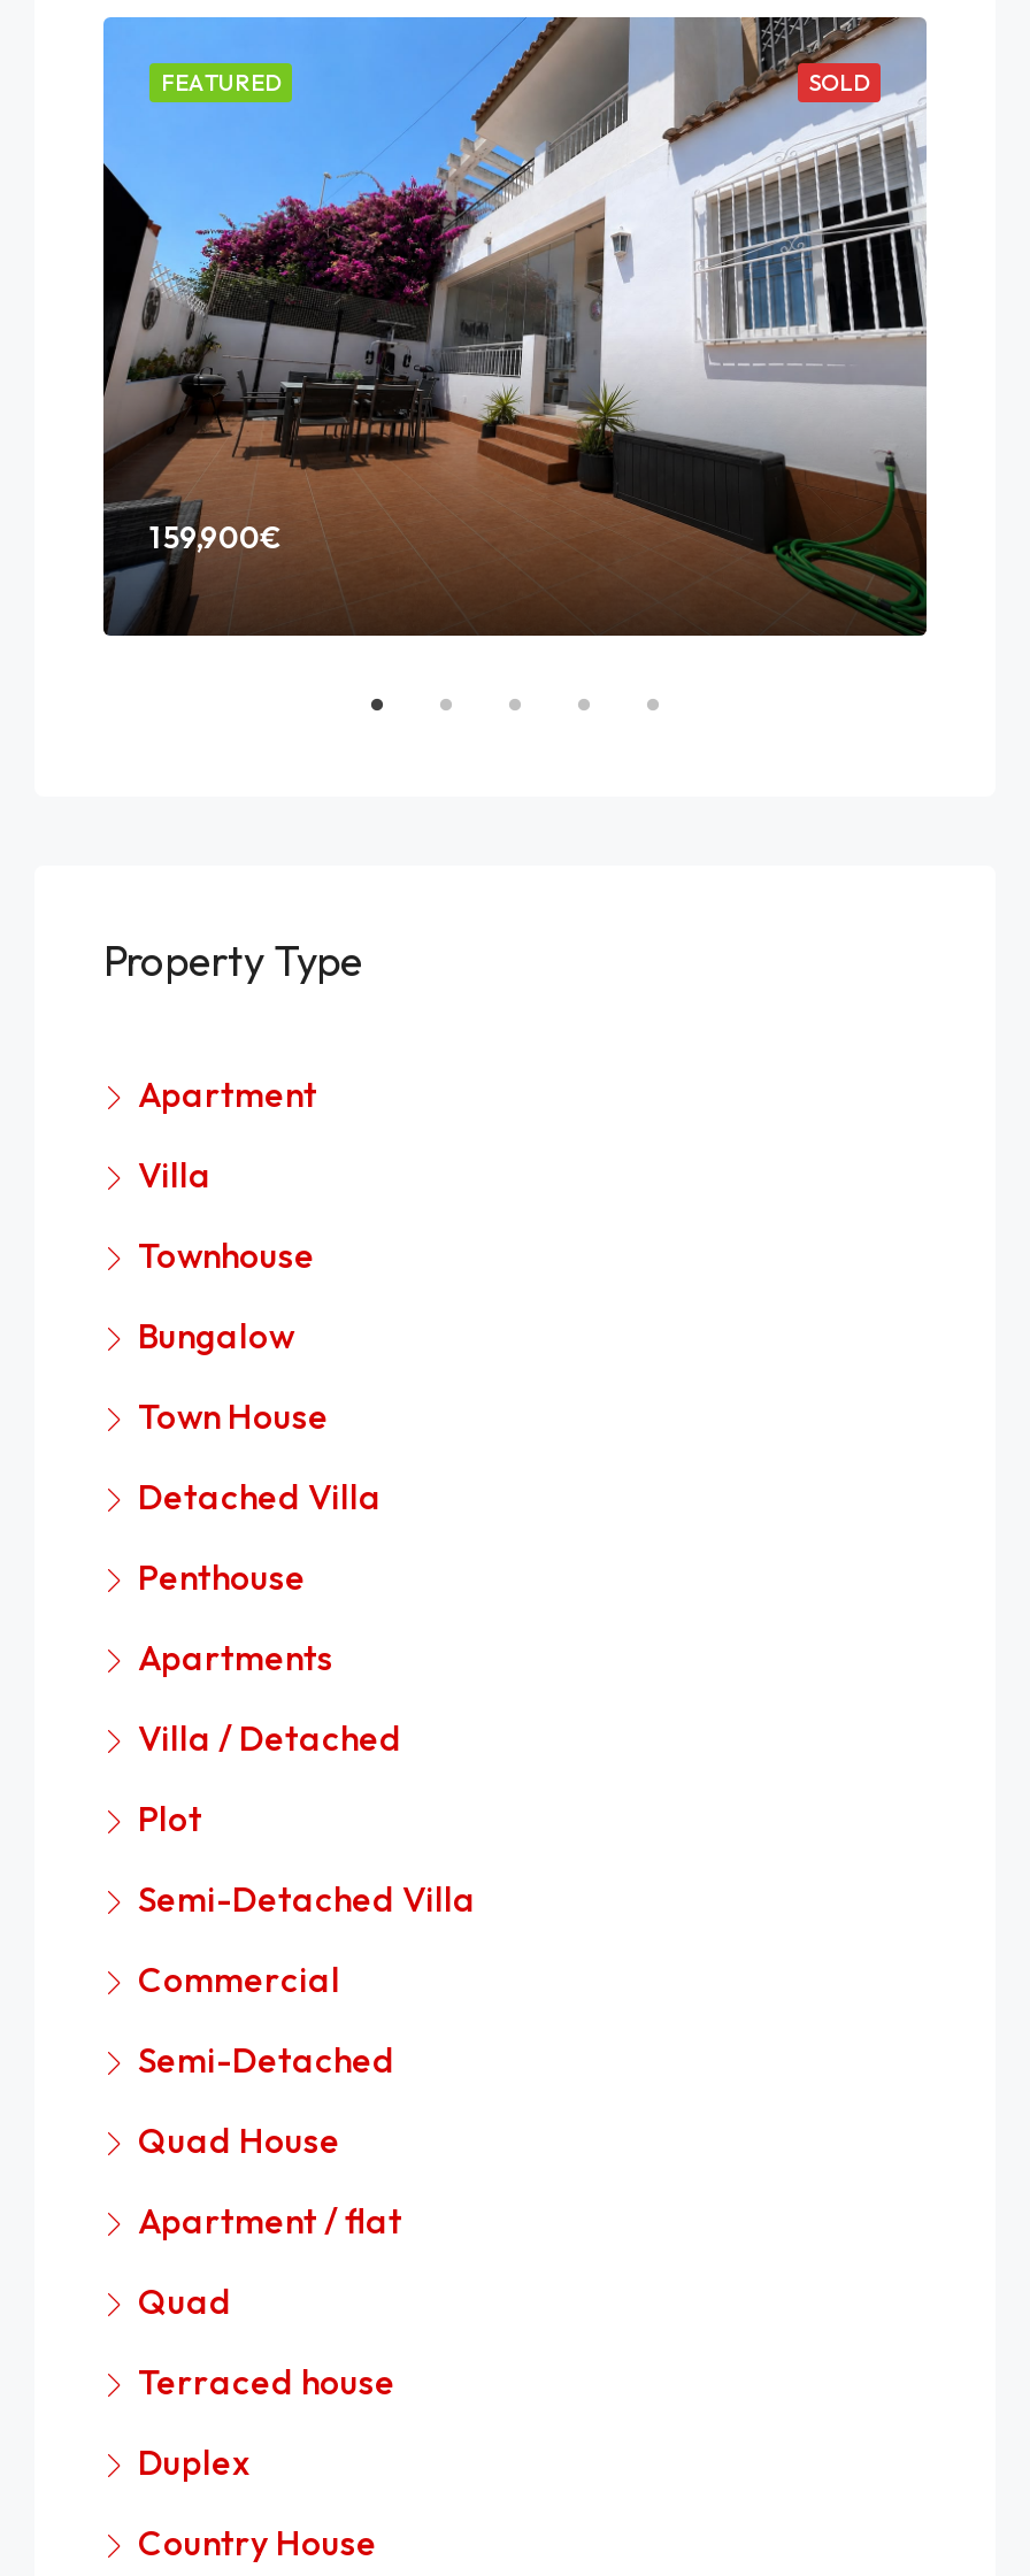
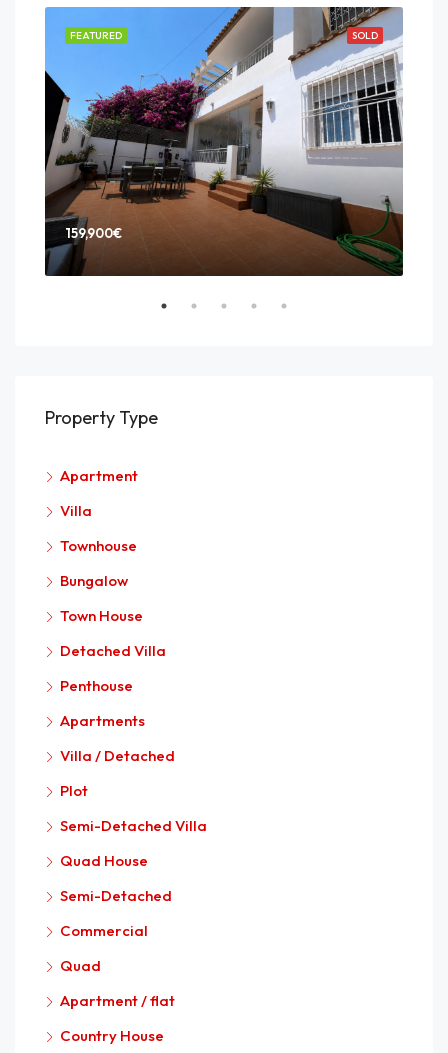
moved [138,1956,395,2081] -> [60,886,172,940]: Semi-Detached | Commercial
moved [138,2198,402,2241] -> [60,991,175,1010]: Apartment / flat
[138,2359,395,2483] Terraced house | Duplex -> none

